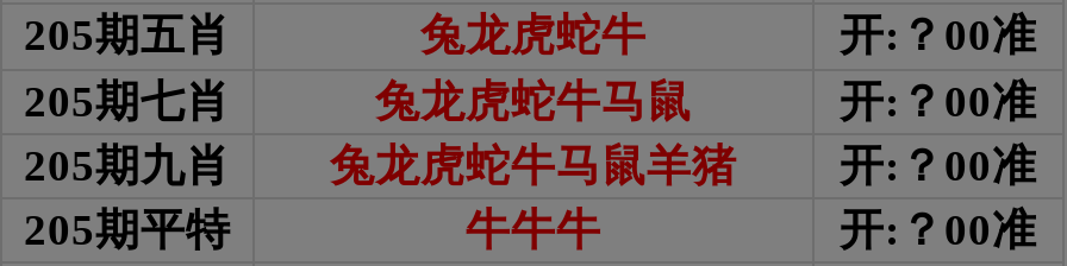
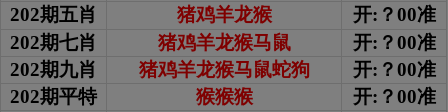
[24,10,647,60] 205期五肖 | 兔龙虎蛇牛 -> [10,4,271,25] 202期五肖 | 猪鸡羊龙猴
[24,77,231,127] 205期七肖 -> [10,32,97,53] 202期七肖
[375,77,692,127] 兔龙虎蛇牛马鼠 -> [157,32,290,53] 猪鸡羊龙猴马鼠
[24,141,231,191] 205期九肖 -> [10,59,97,80] 202期九肖
[330,141,737,191] 兔龙虎蛇牛马鼠羊猪 -> [138,59,309,80] 猪鸡羊龙猴马鼠蛇狗
[24,205,601,255] 205期平特 | 牛牛牛 -> [10,86,252,107] 202期平特 | 猴猴猴

